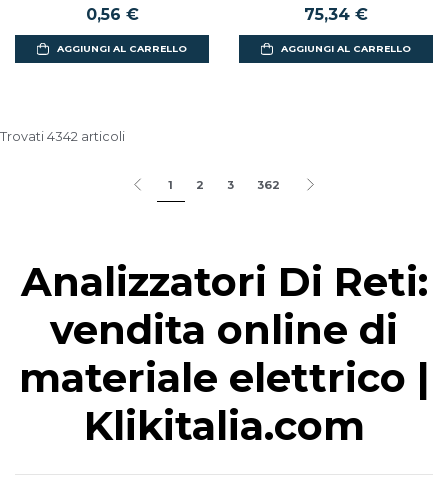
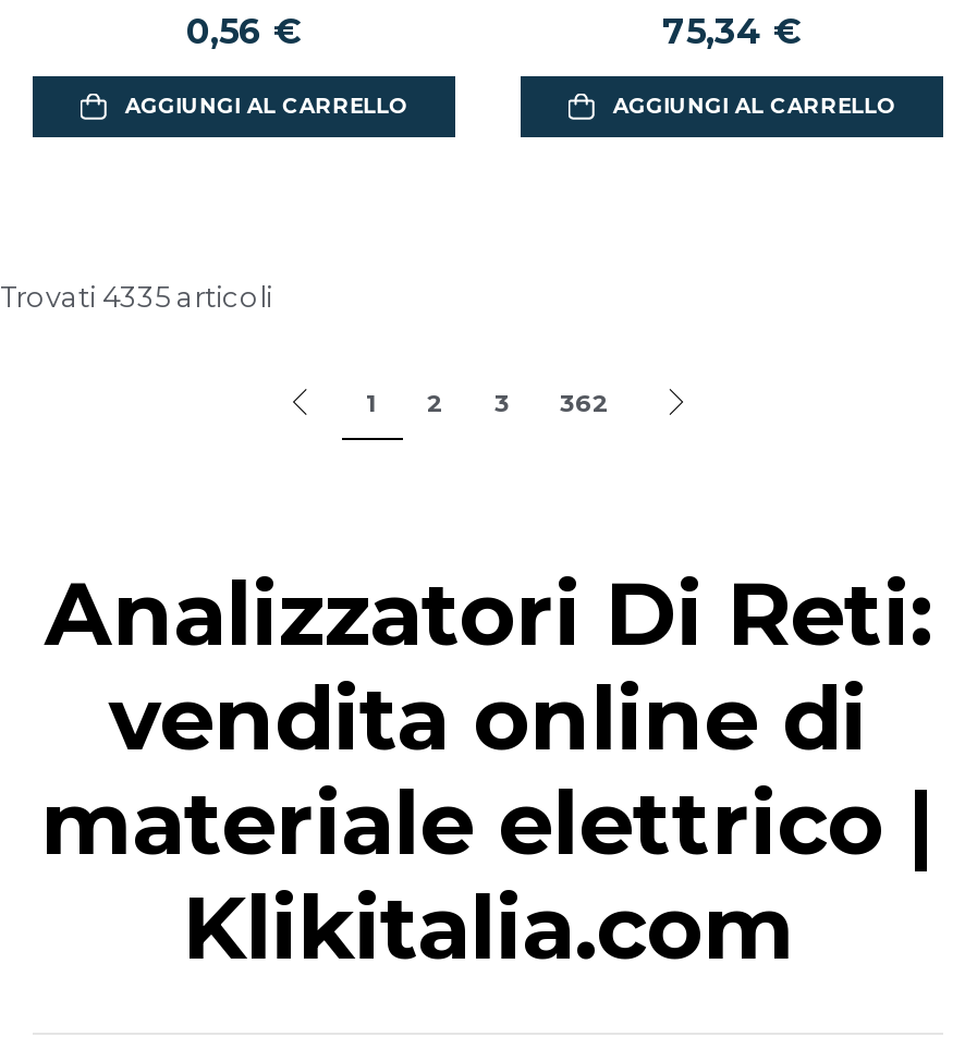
[0,129,125,144] Trovati 4342 articoli -> [0,281,272,313] Trovati 4335 articoli

